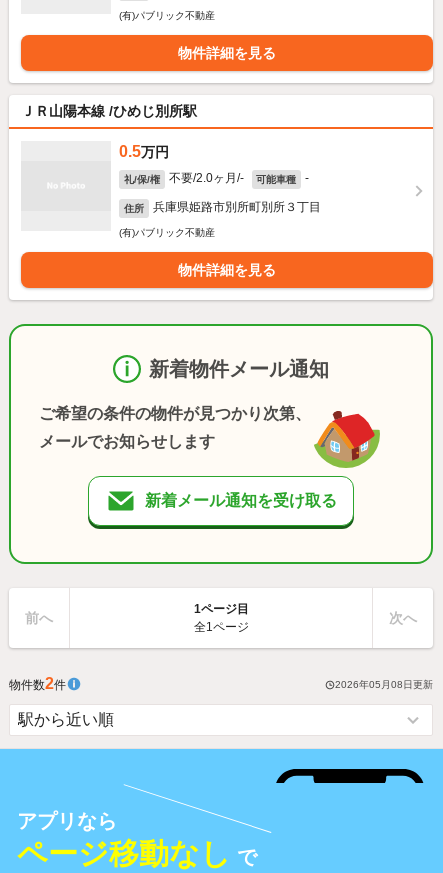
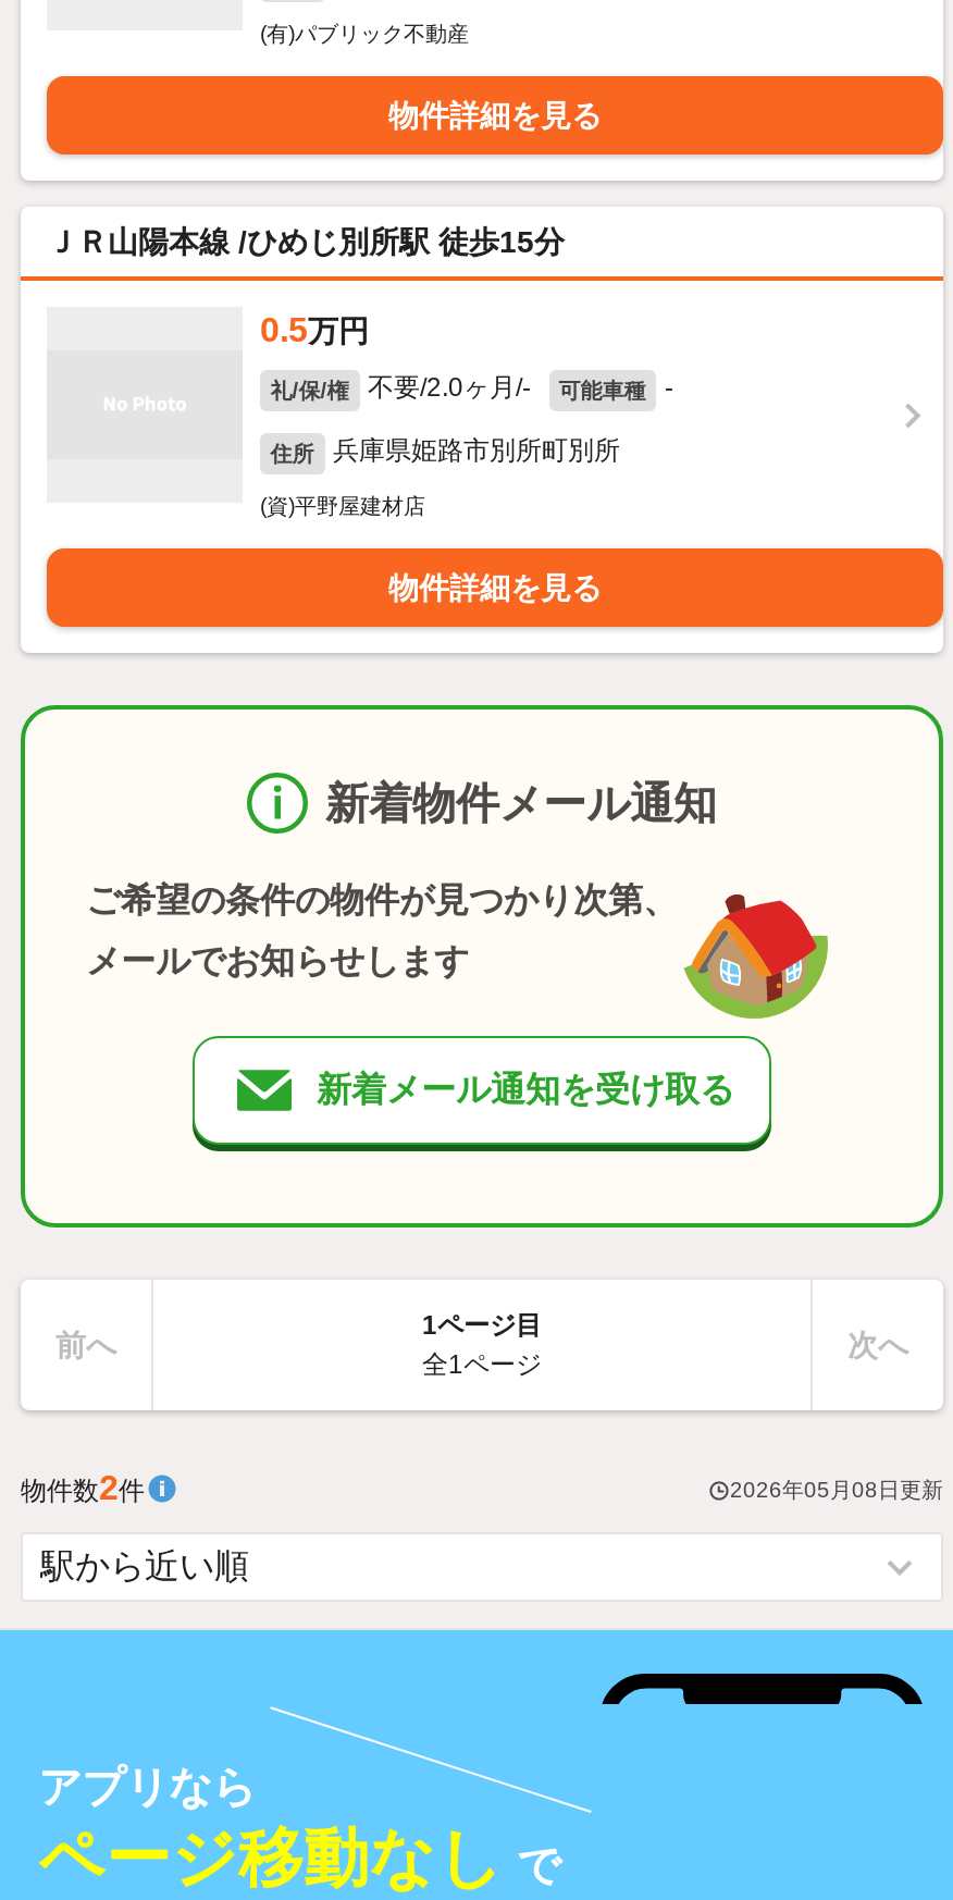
[21,103,197,119] ＪＲ山陽本線 /ひめじ別所駅 -> [47,224,565,259] ＪＲ山陽本線 /ひめじ別所駅 徒歩15分
[152,200,320,214] 兵庫県姫路市別所町別所３丁目 -> [333,435,620,466] 兵庫県姫路市別所町別所
[119,227,215,238] (有)パブリック不動産 -> [260,494,425,518] (資)平野屋建材店

